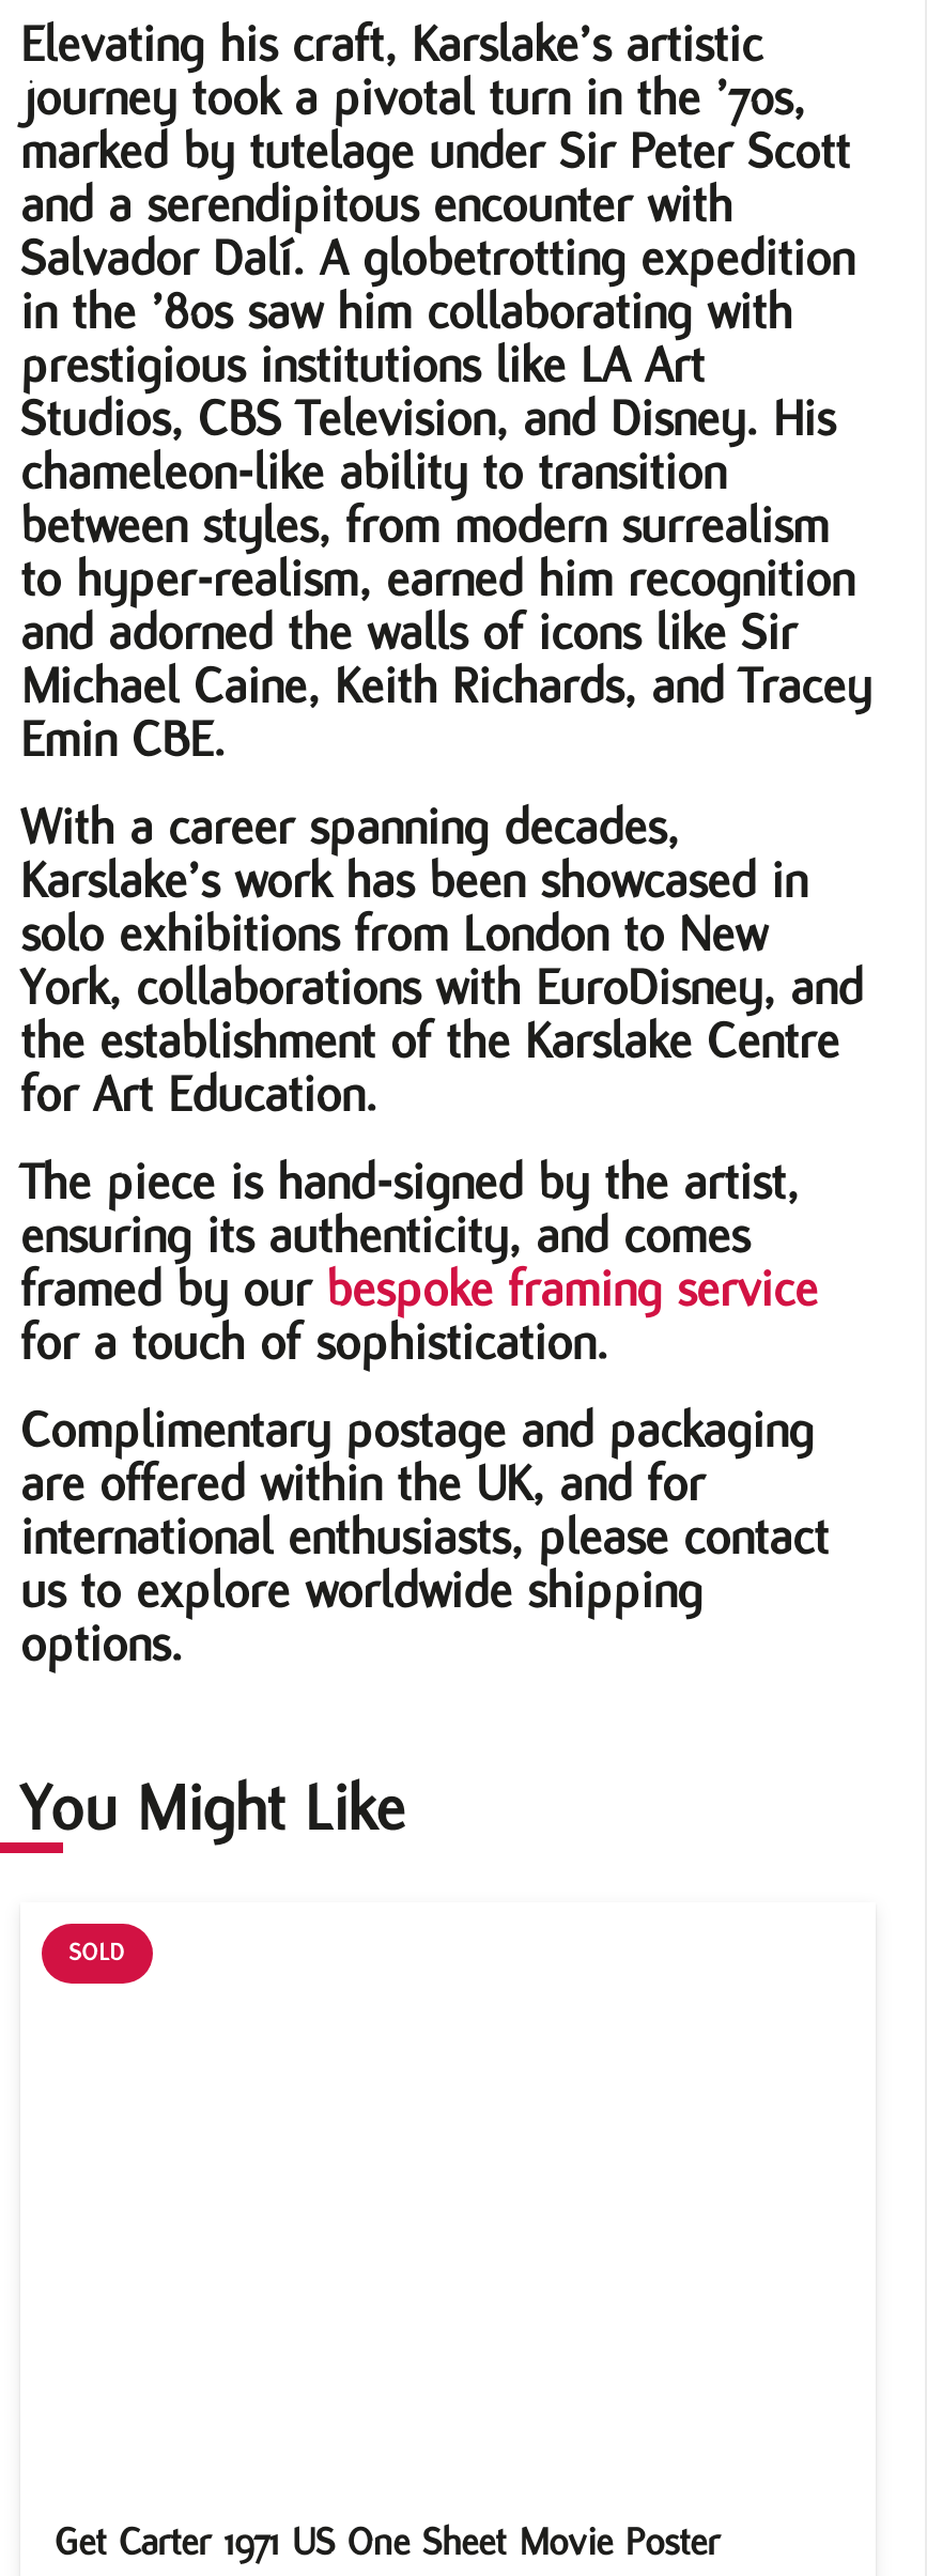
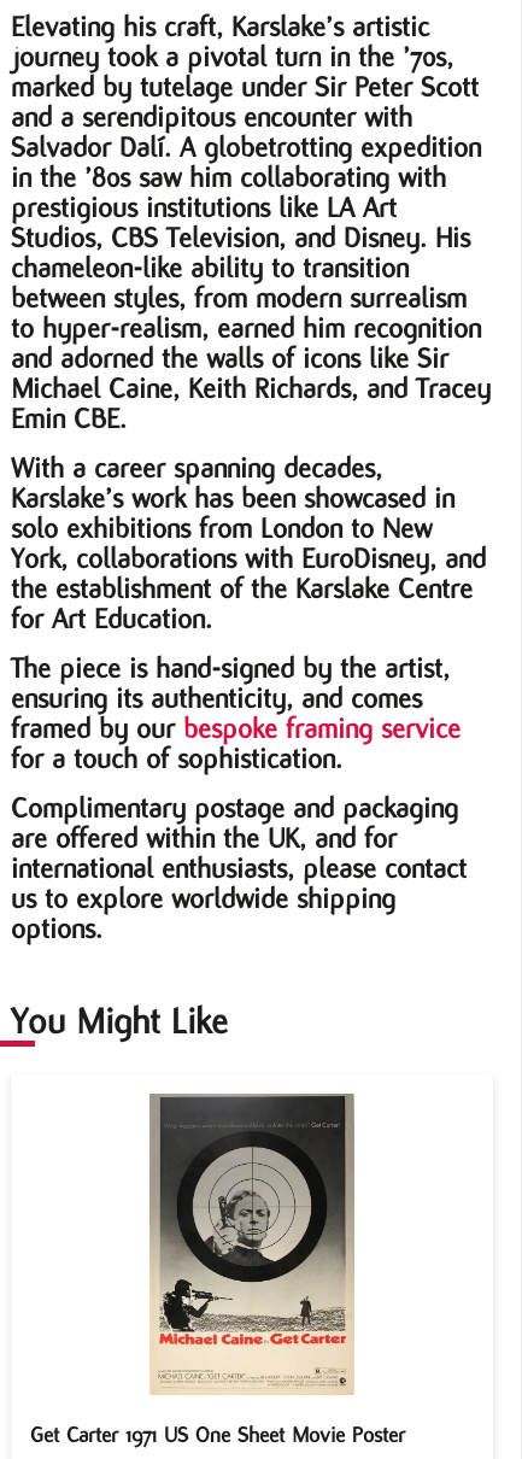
none -> [148,1092,356,1395] [image]
[69,1938,125,1966] SOLD -> none

